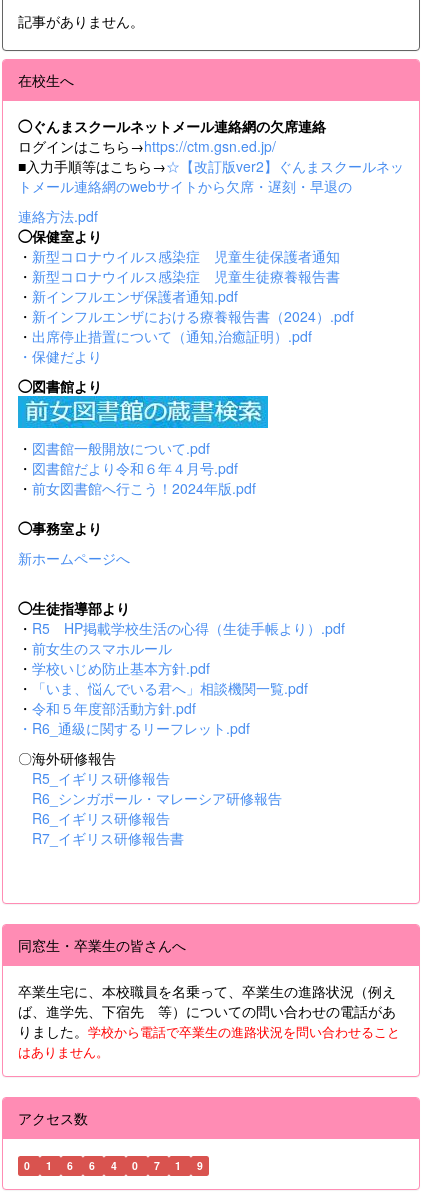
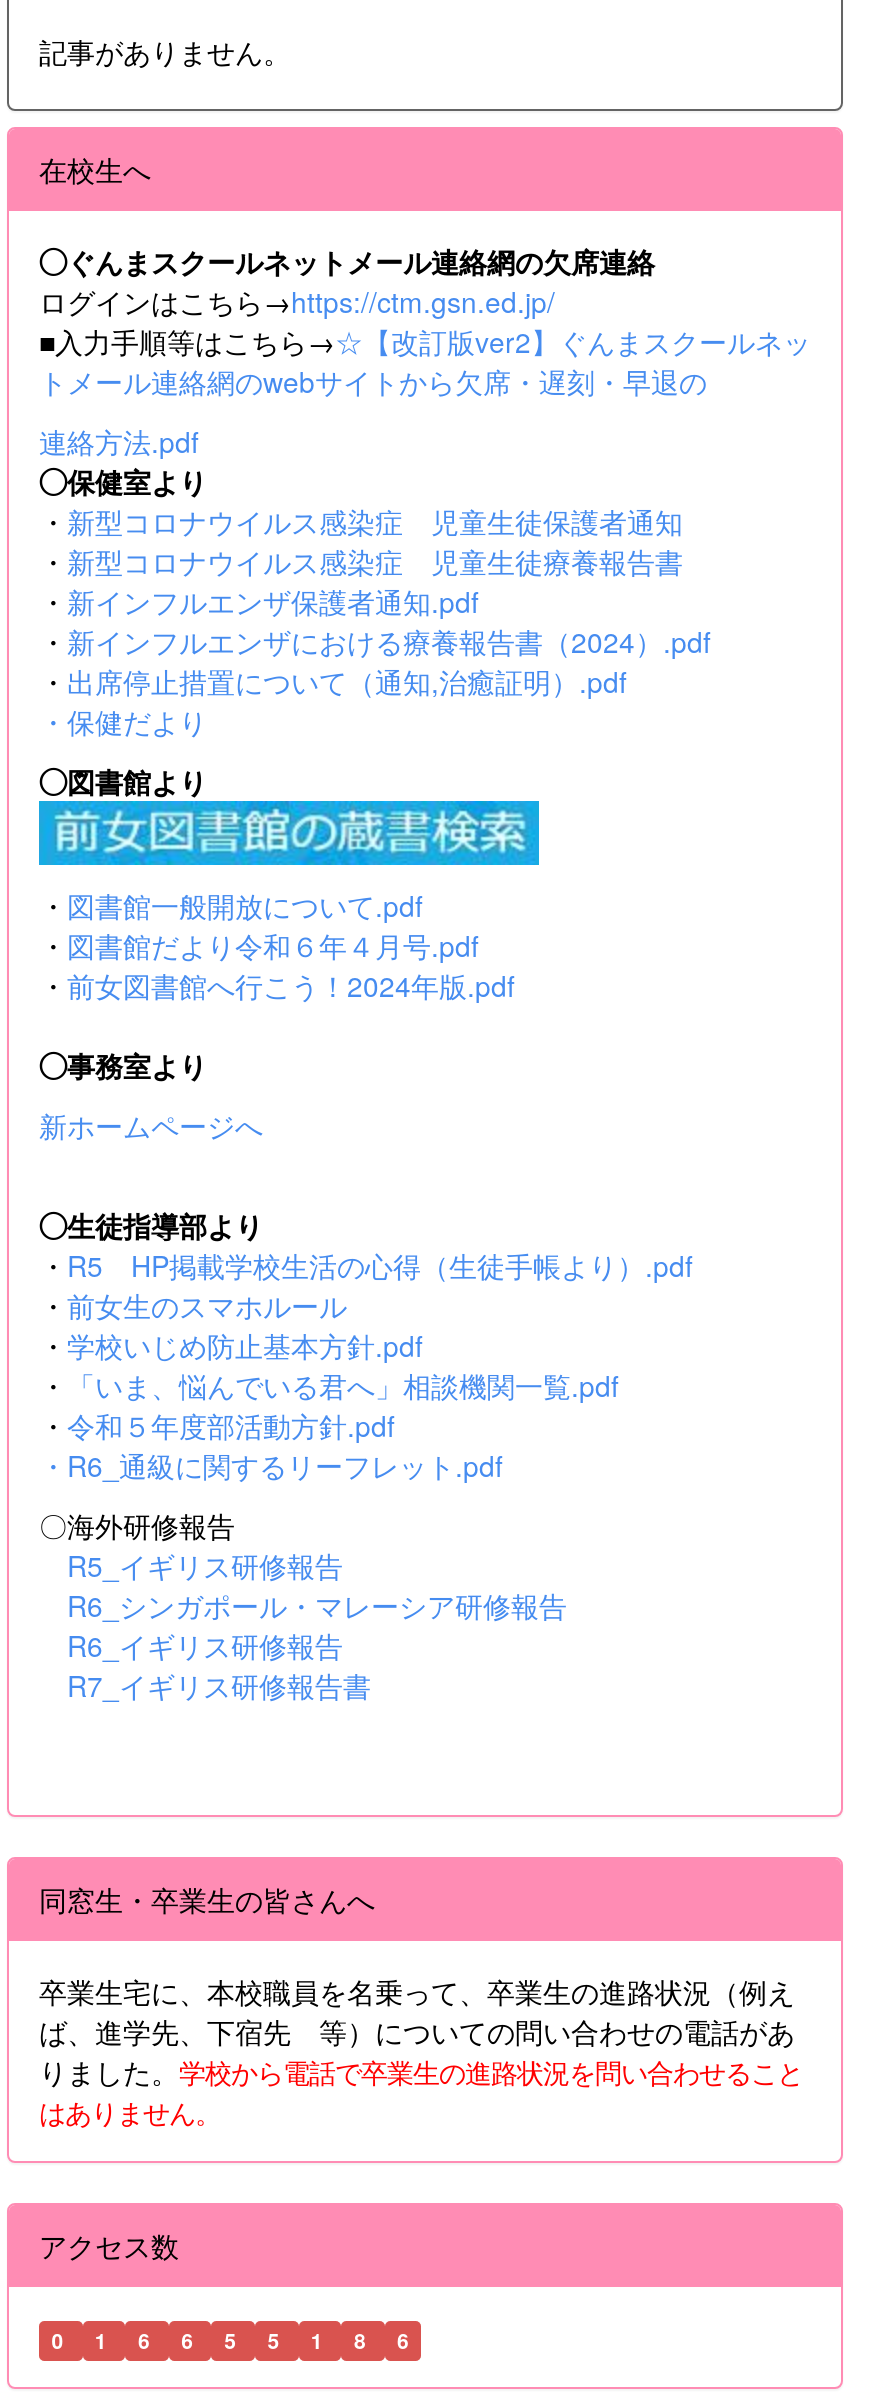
[111,1158,163,1173] 4 | 0 | 7 -> [224,2325,286,2355] 5 | 5
[197,1158,203,1173] 9 -> [354,2325,409,2355] 8 | 6

